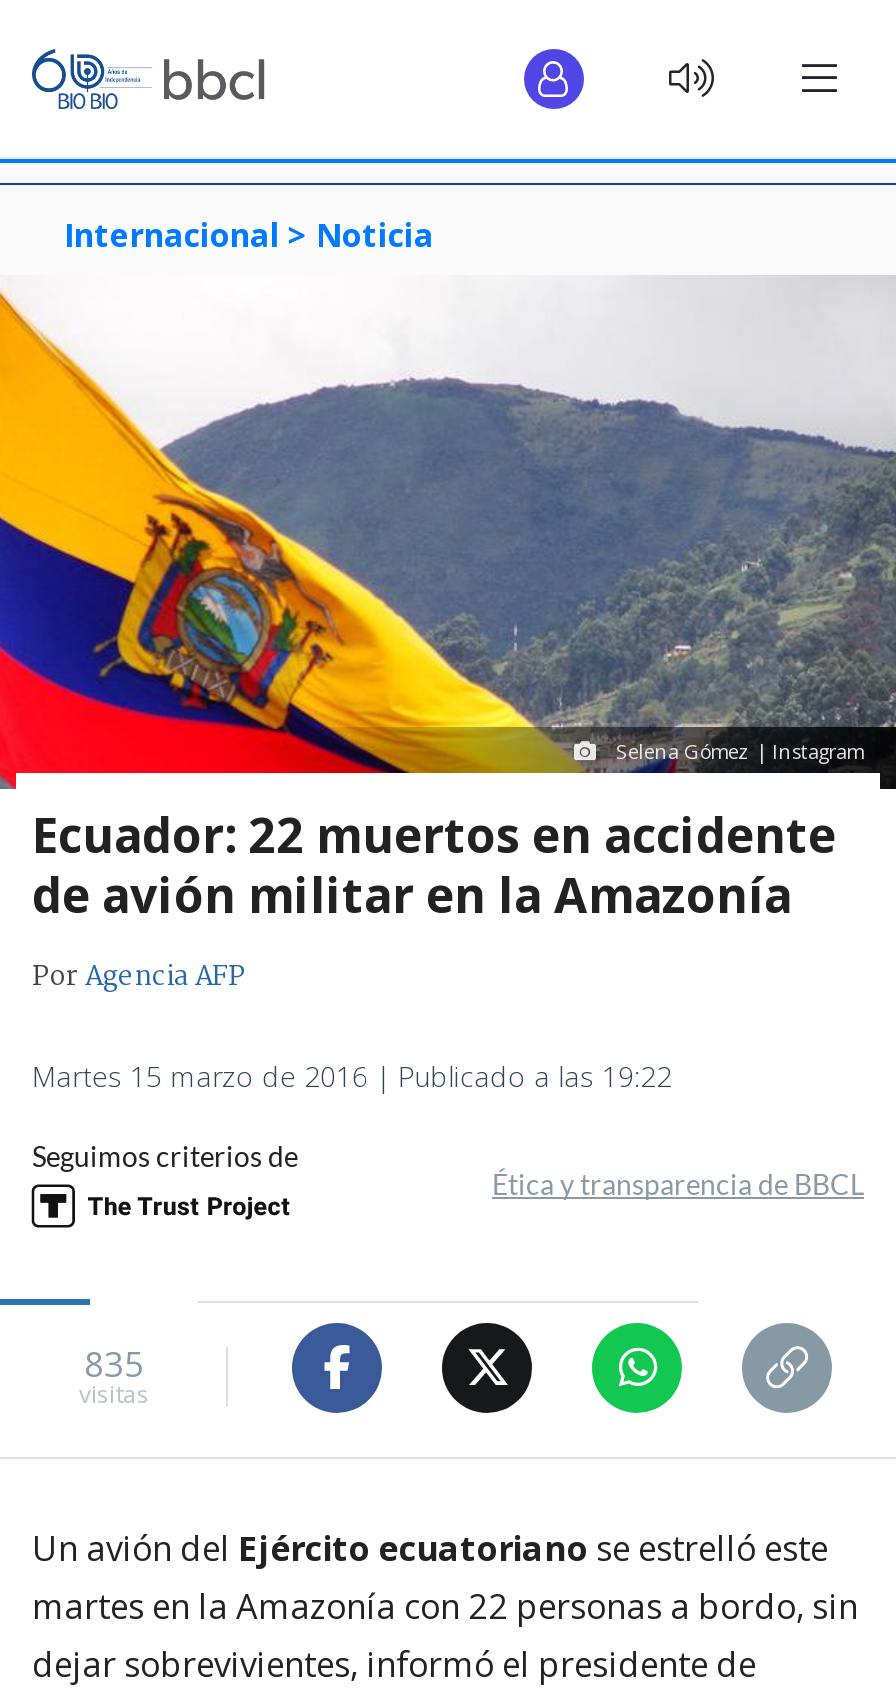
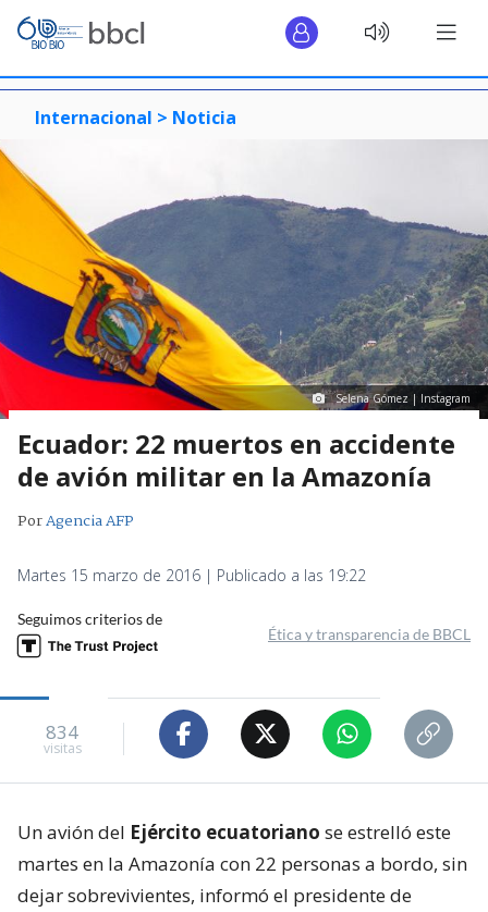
[84,1342,144,1388] 835 -> [46,720,78,745] 834

